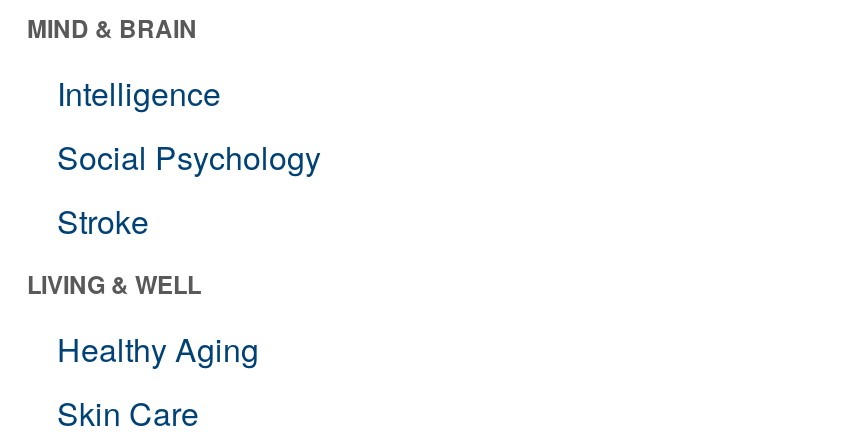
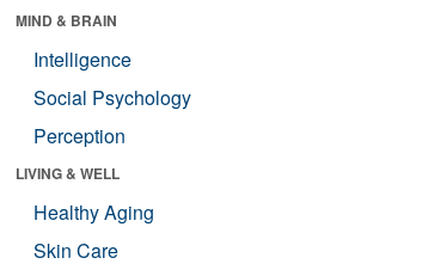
[57,198,149,244] Stroke -> [33,122,126,149] Perception

